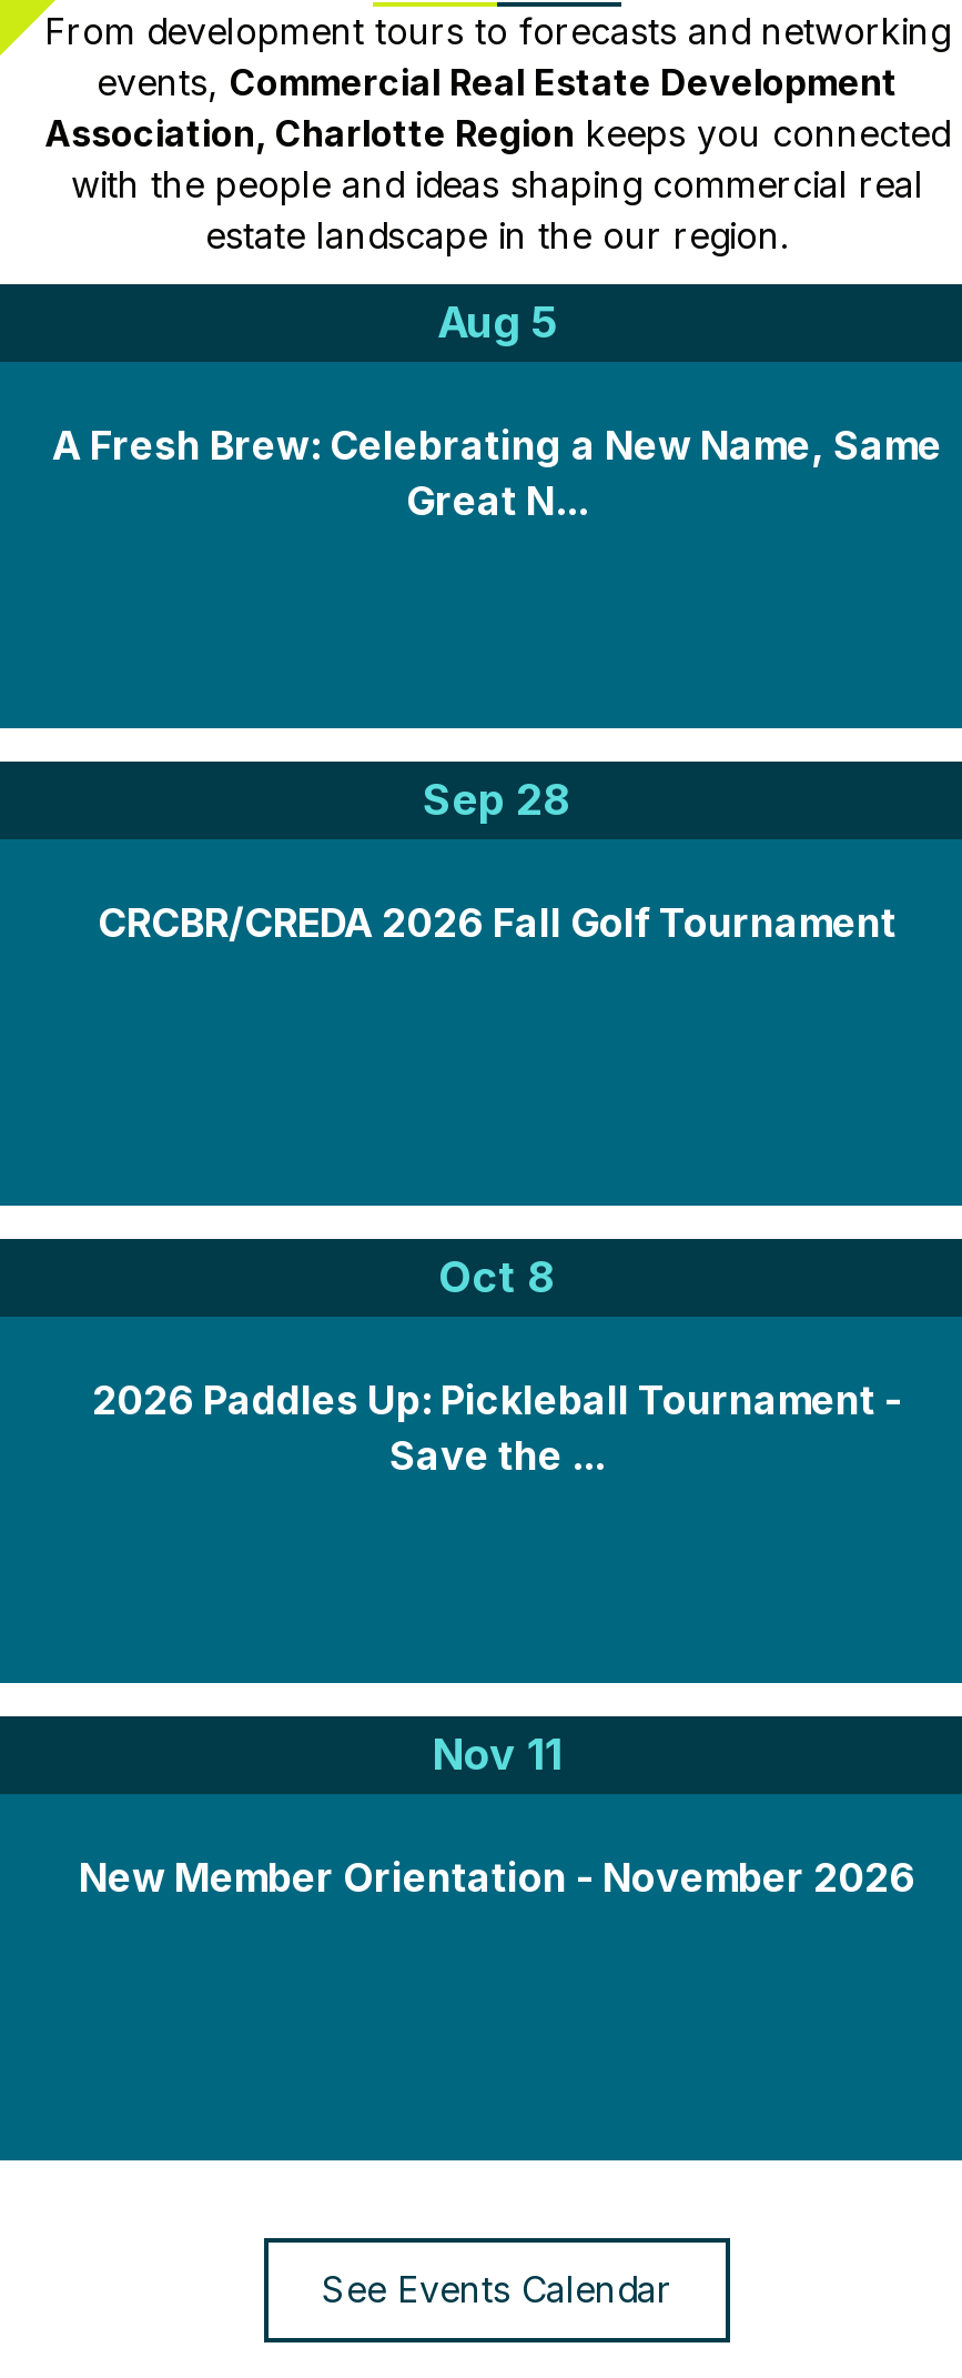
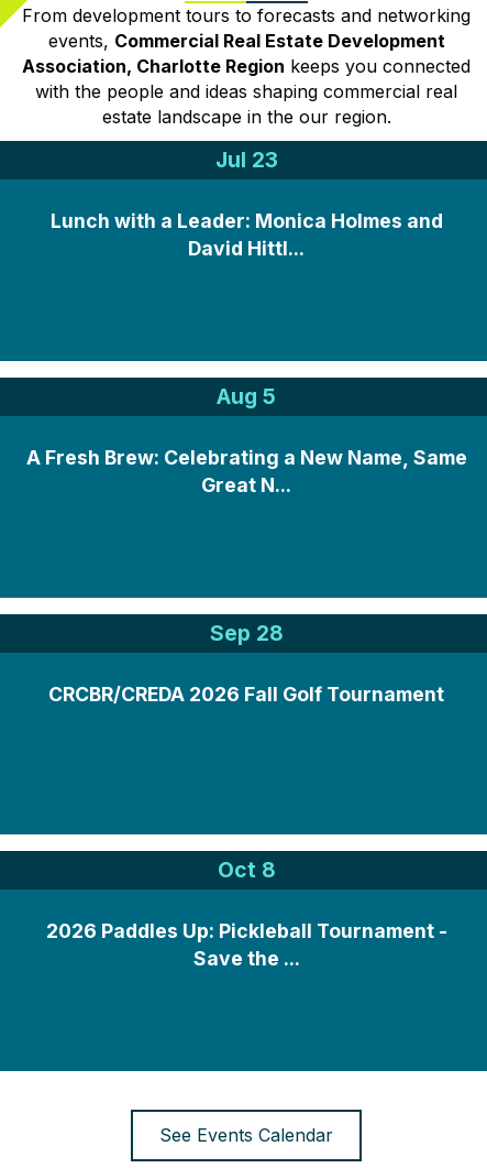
none -> [50,146,442,260] Jul 23 | Lunch with a Leader: Monica Holmes and | David Hittl...
moved [52,295,942,1479] -> [26,383,467,970]: Aug 5 | A Fresh Brew: Celebrating a New Name, Same | Great N... | Sep 28 | CRCBR/CREDA 2026 Fall Golf Tournament | Oct 8 | 2026 Paddles Up: Pickleball Tournament - | Save the ...
[79,1727,915,1900] Nov 11 | New Member Orientation - November 2026 -> none

